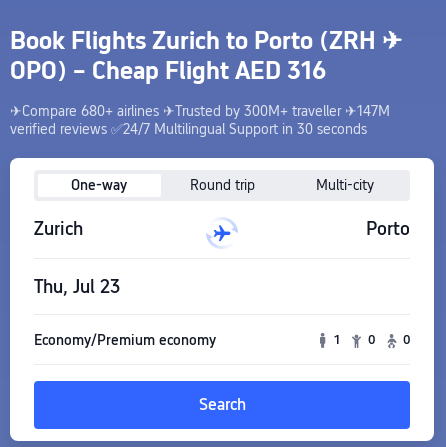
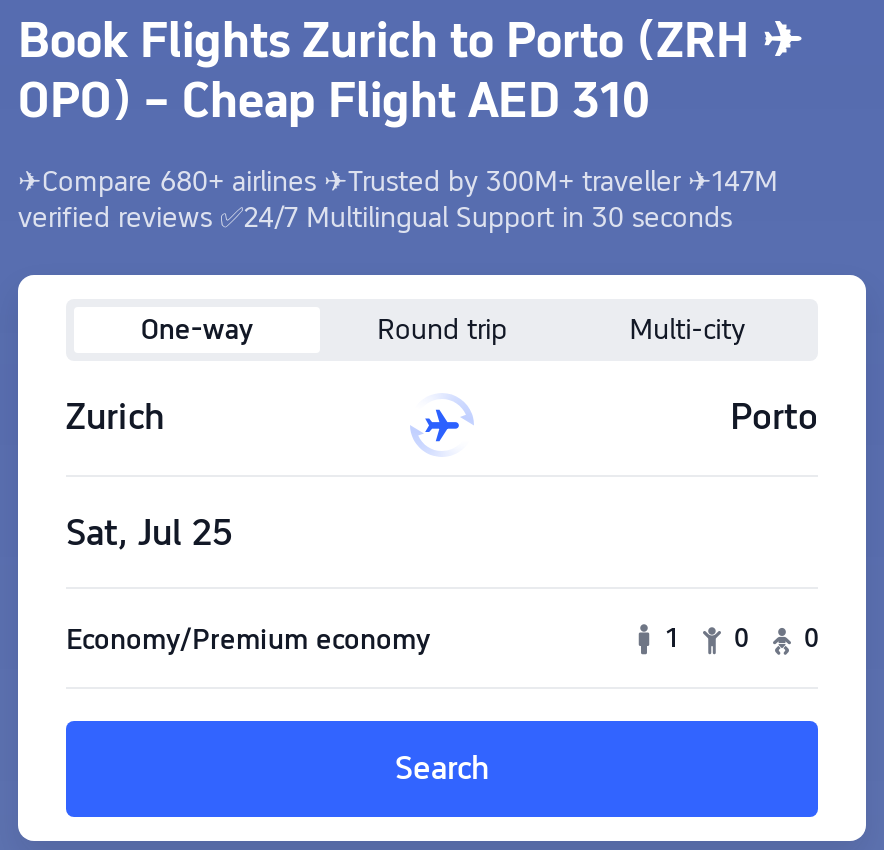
[10,55,326,84] OPO) – Cheap Flight AED 316 -> [18,70,650,128] OPO) – Cheap Flight AED 310
[34,275,120,296] Thu, Jul 23 -> [66,510,232,552] Sat, Jul 25

